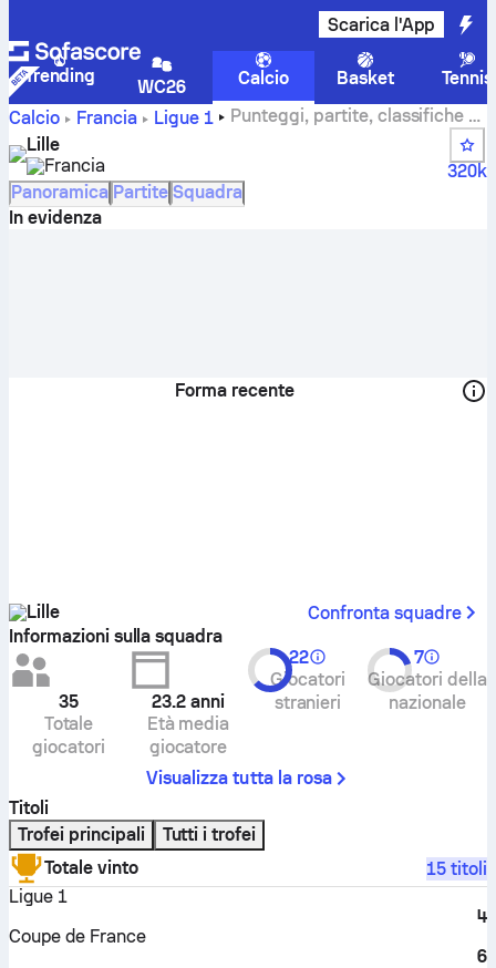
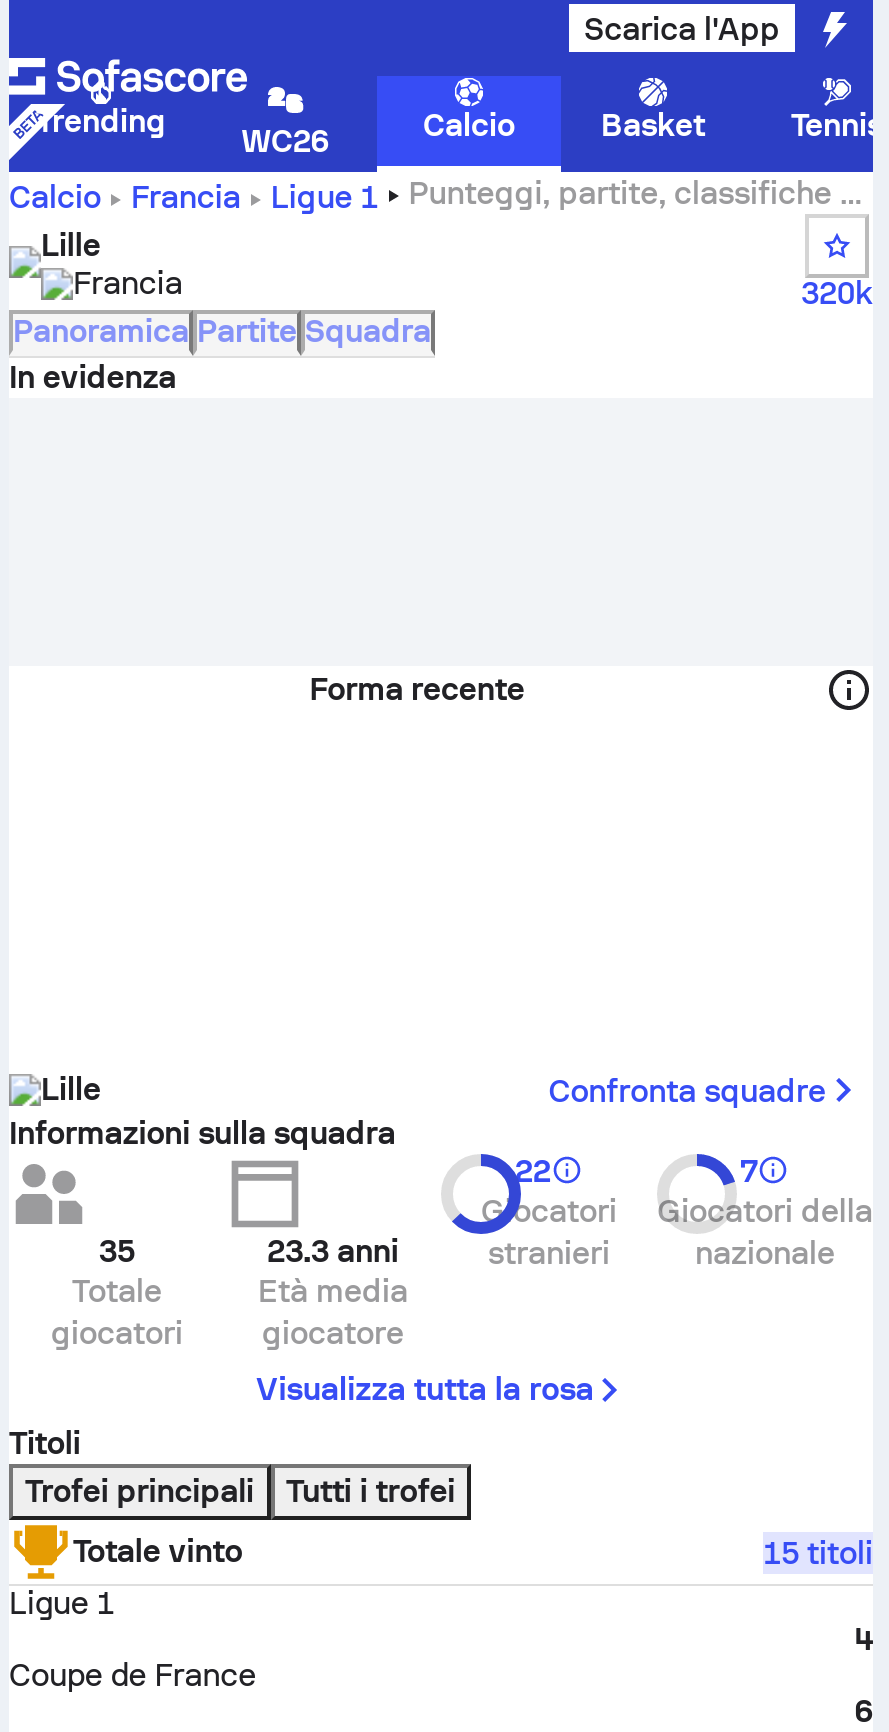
[152,691,225,712] 23.2 anni -> [267,1232,399,1270] 23.3 anni

